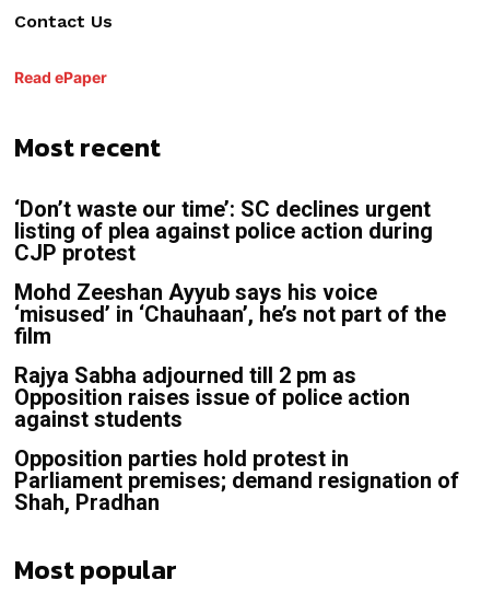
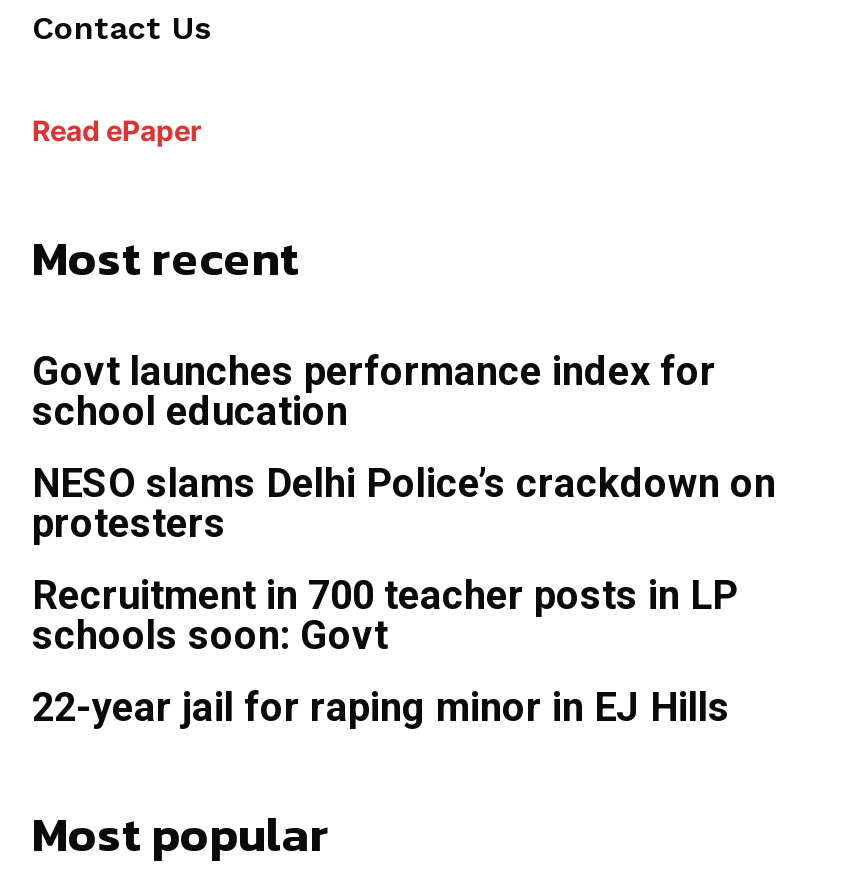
[14,196,433,266] ‘Don’t waste our time’: SC declines urgent | listing of plea against police action during | CJP protest -> [32,346,716,434] Govt launches performance index for | school education
[14,279,446,349] Mohd Zeeshan Ayyub says his voice | ‘misused’ in ‘Chauhaan’, he’s not part of the | film -> [32,458,776,546] NESO slams Delhi Police’s crackdown on | protesters
[14,362,410,432] Rajya Sabha adjourned till 2 pm as | Opposition raises issue of police action | against students -> [32,570,738,658] Recruitment in 700 teacher posts in LP | schools soon: Govt
[14,445,459,515] Opposition parties hold protest in | Parliament premises; demand resignation of | Shah, Pradhan -> [32,682,730,730] 22-year jail for raping minor in EJ Hills

